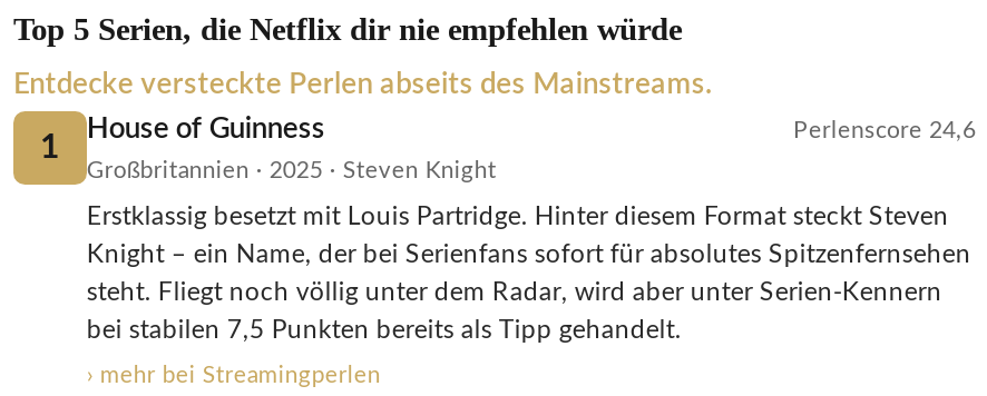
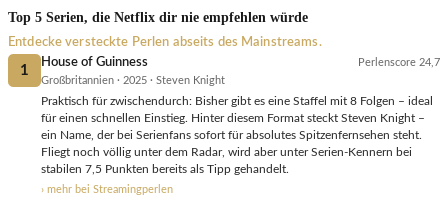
[793,119,976,143] Perlenscore 24,6 -> [358,57,440,68] Perlenscore 24,7
[87,204,971,341] Erstklassig besetzt mit Louis Partridge. Hinter diesem Format steckt Steven | Knight – ein Name, der bei Serienfans sofort für absolutes Spitzenfernsehen | steht. Fliegt noch völlig unter dem Radar, wird aber unter Serien-Kennern | bei stabilen 7,5 Punkten bereits als Tipp gehandelt. -> [41,95,433,174] Praktisch für zwischendurch: Bisher gibt es eine Staffel mit 8 Folgen – ideal | für einen schnellen Einstieg. Hinter diesem Format steckt Steven Knight – | ein Name, der bei Serienfans sofort für absolutes Spitzenfernsehen steht. | Fliegt noch völlig unter dem Radar, wird aber unter Serien-Kennern bei | stabilen 7,5 Punkten bereits als Tipp gehandelt.

